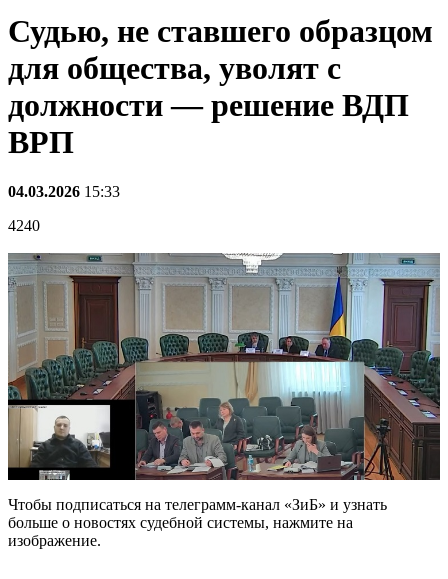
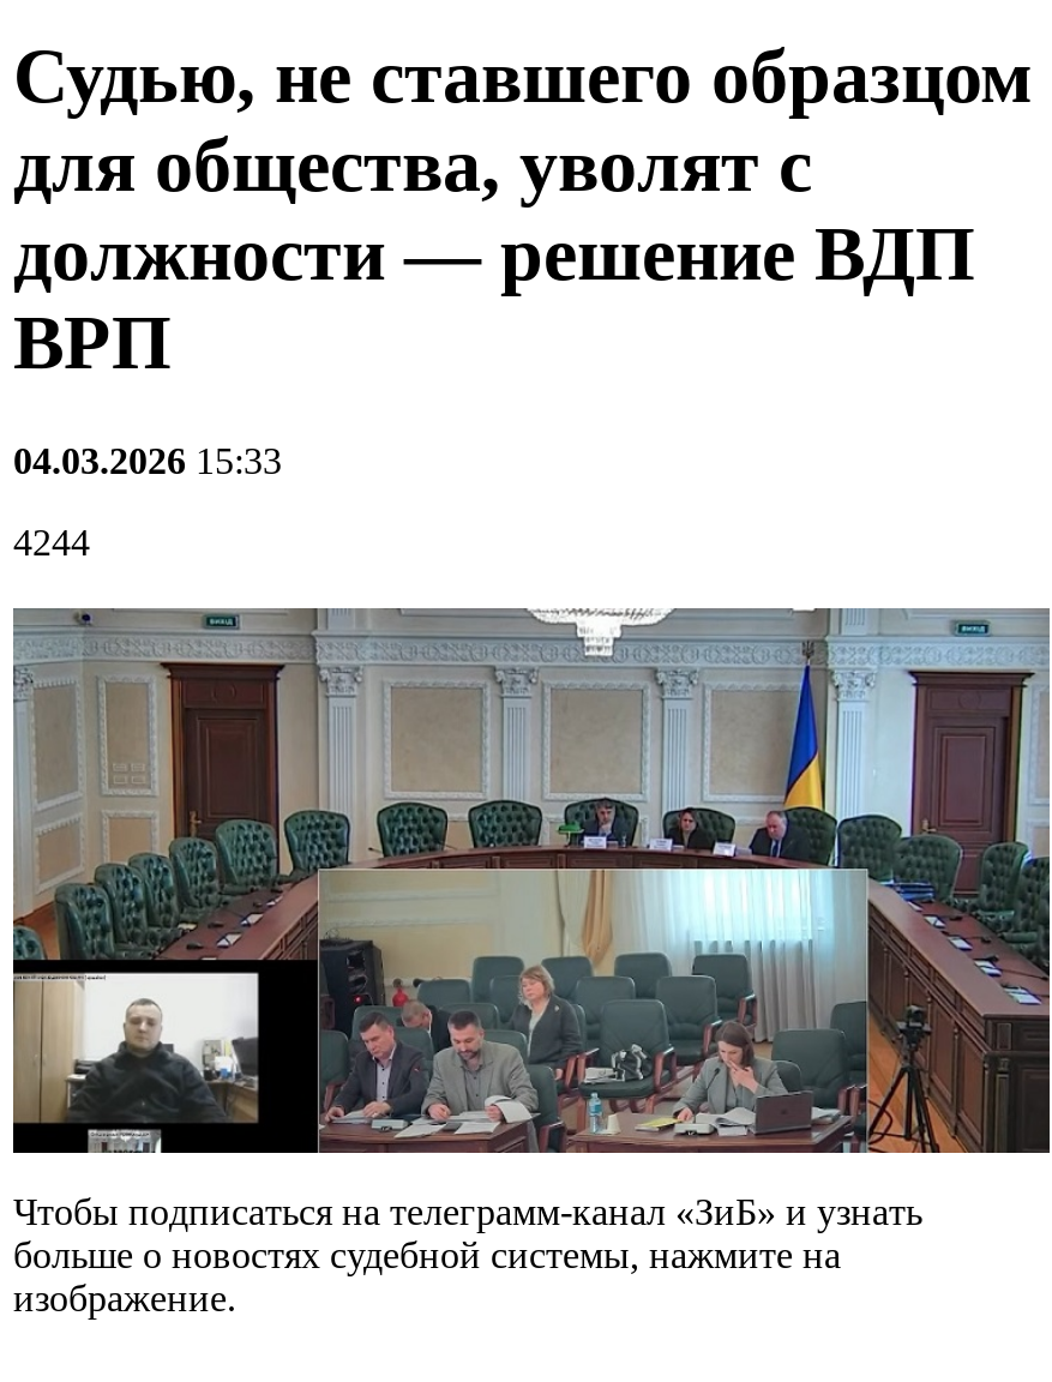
[8,217,40,234] 4240 -> [13,521,90,562] 4244

